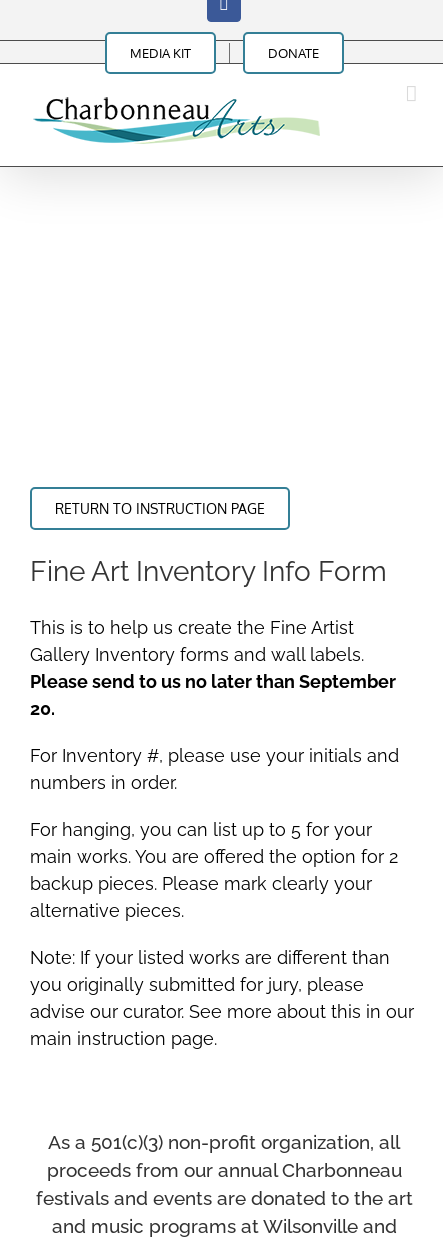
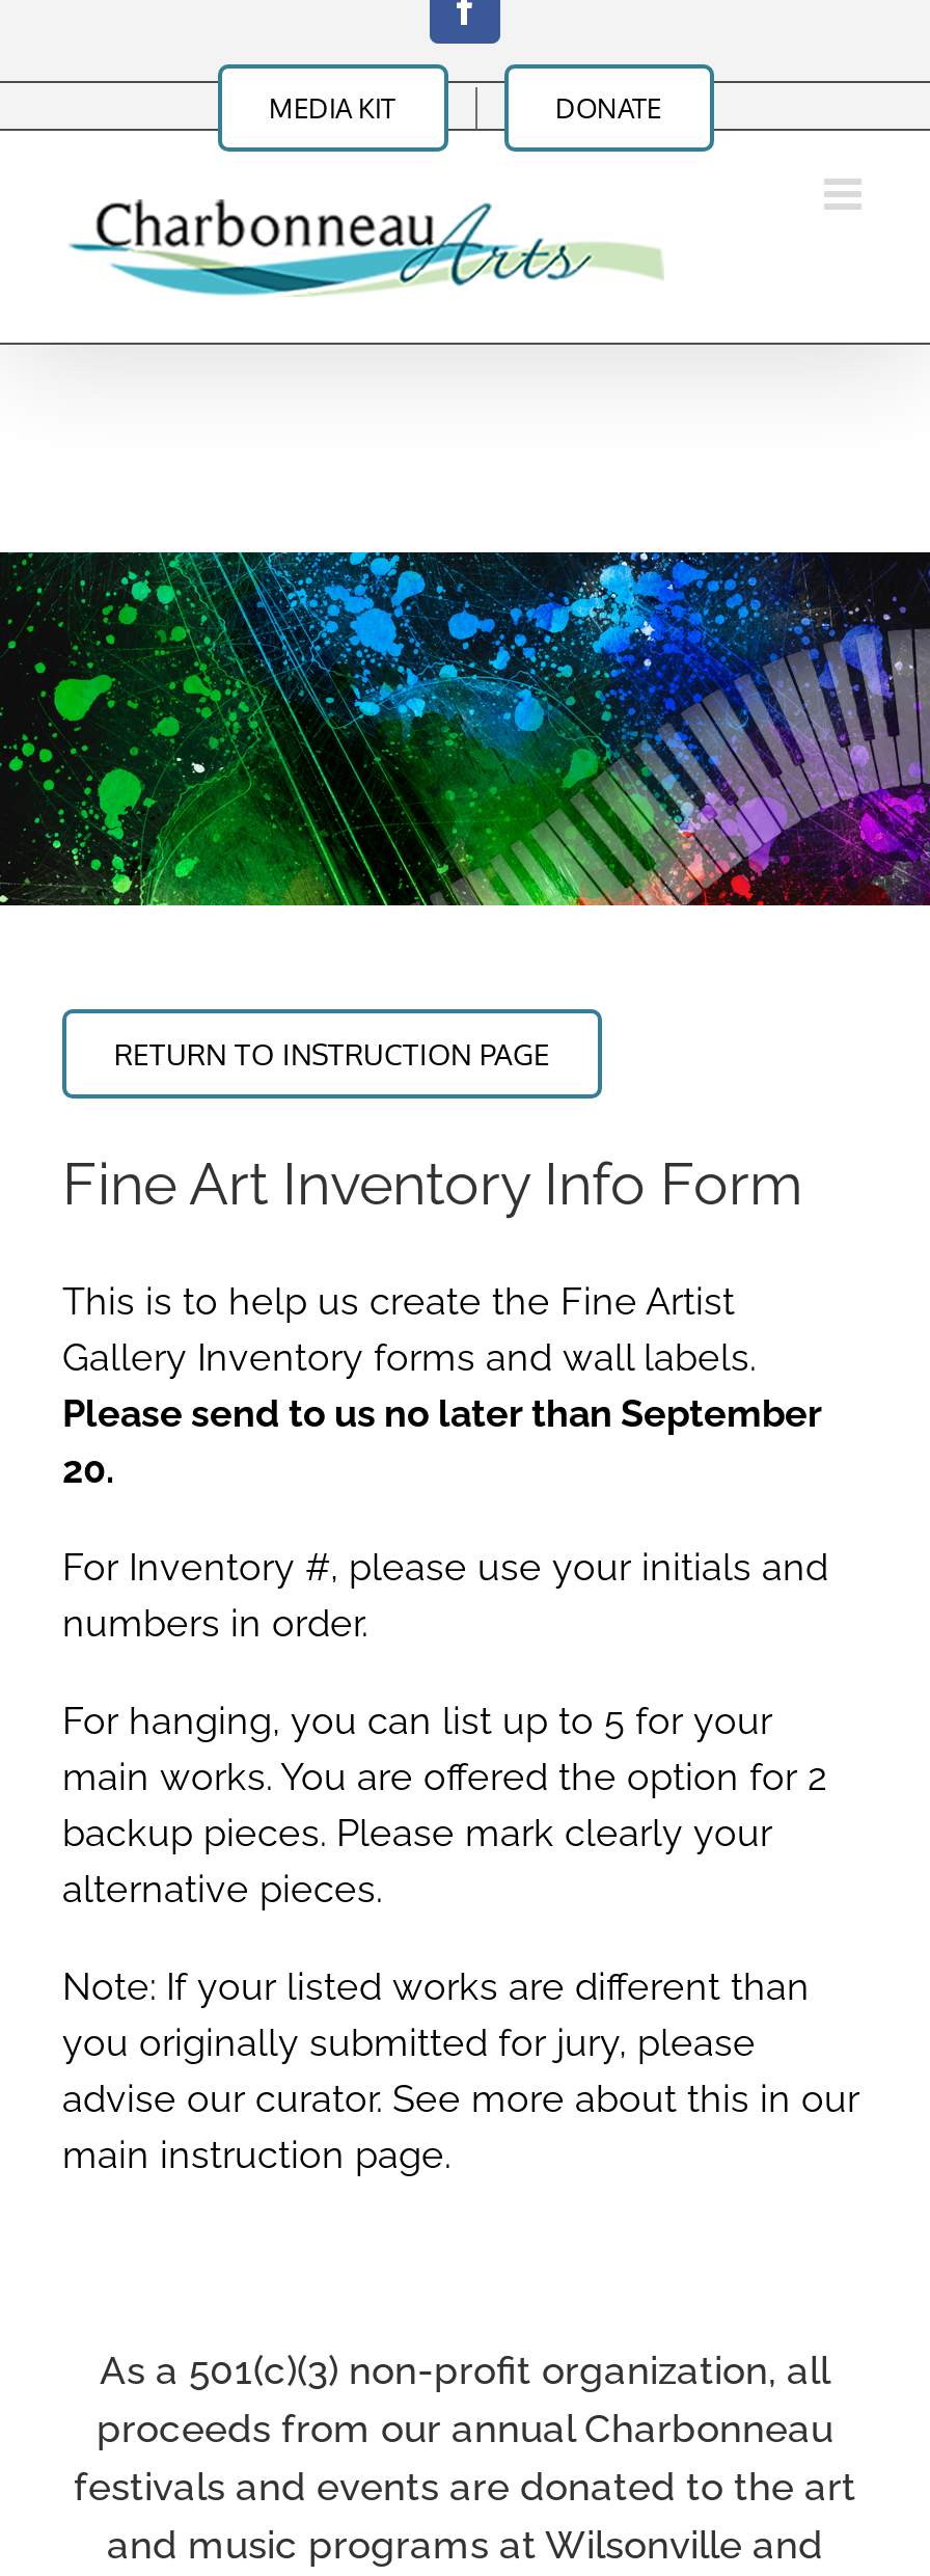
none -> [6,550,924,907] [image]

